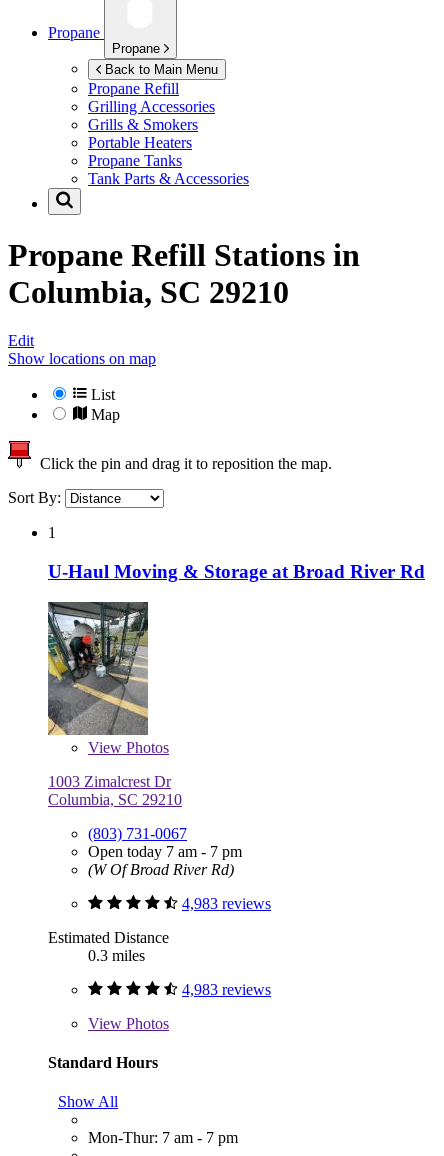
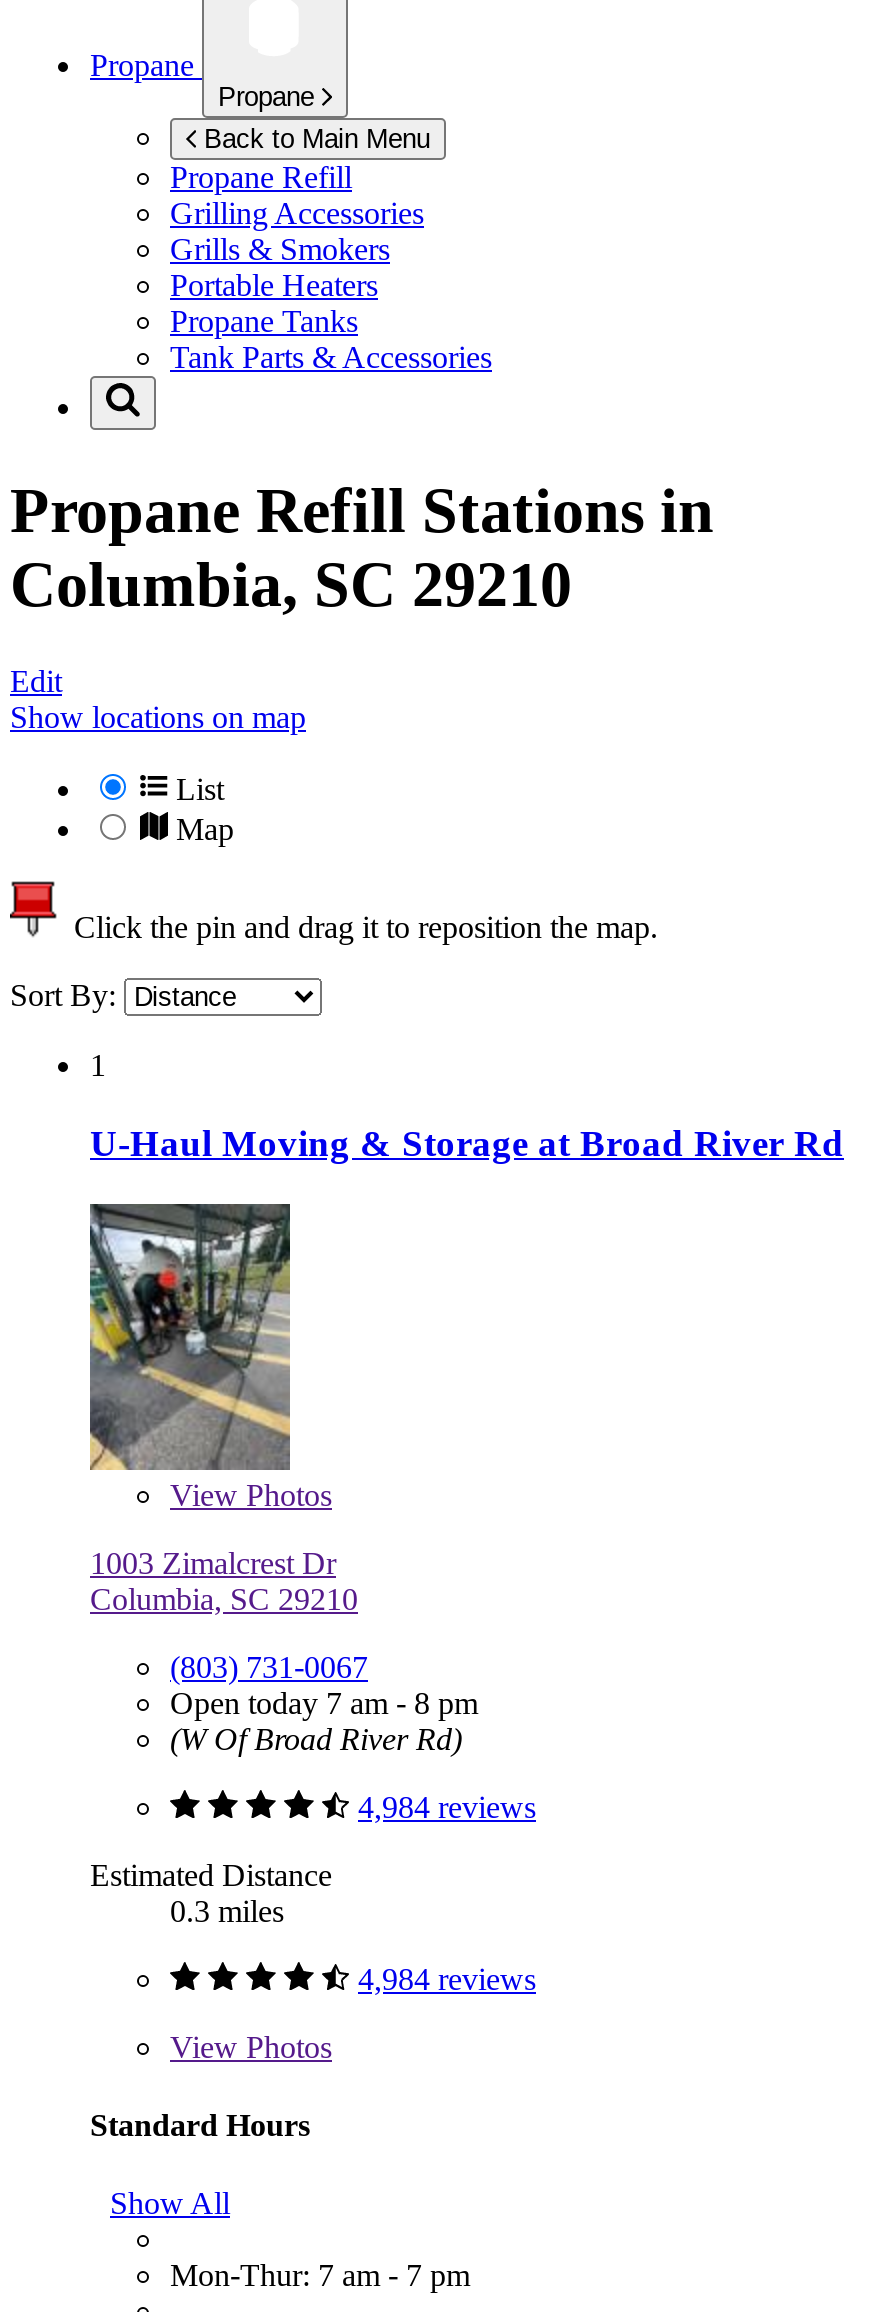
[88,842,242,859] Open today 7 am - 7 pm -> [170,1685,478,1719] Open today 7 am - 8 pm
[182,894,271,911] 4,983 reviews -> [358,1789,536,1823] 4,984 reviews
[182,980,271,997] 4,983 reviews -> [358,1961,536,1995] 4,984 reviews

